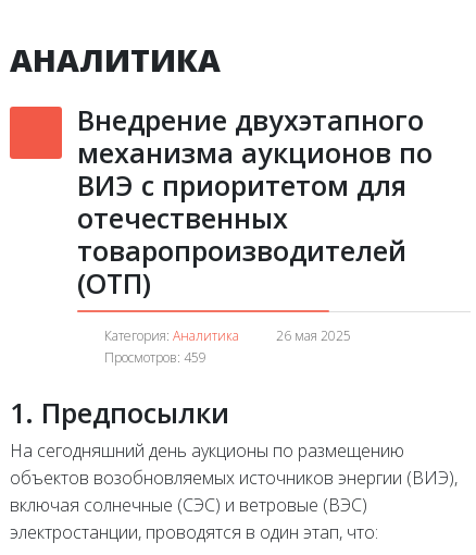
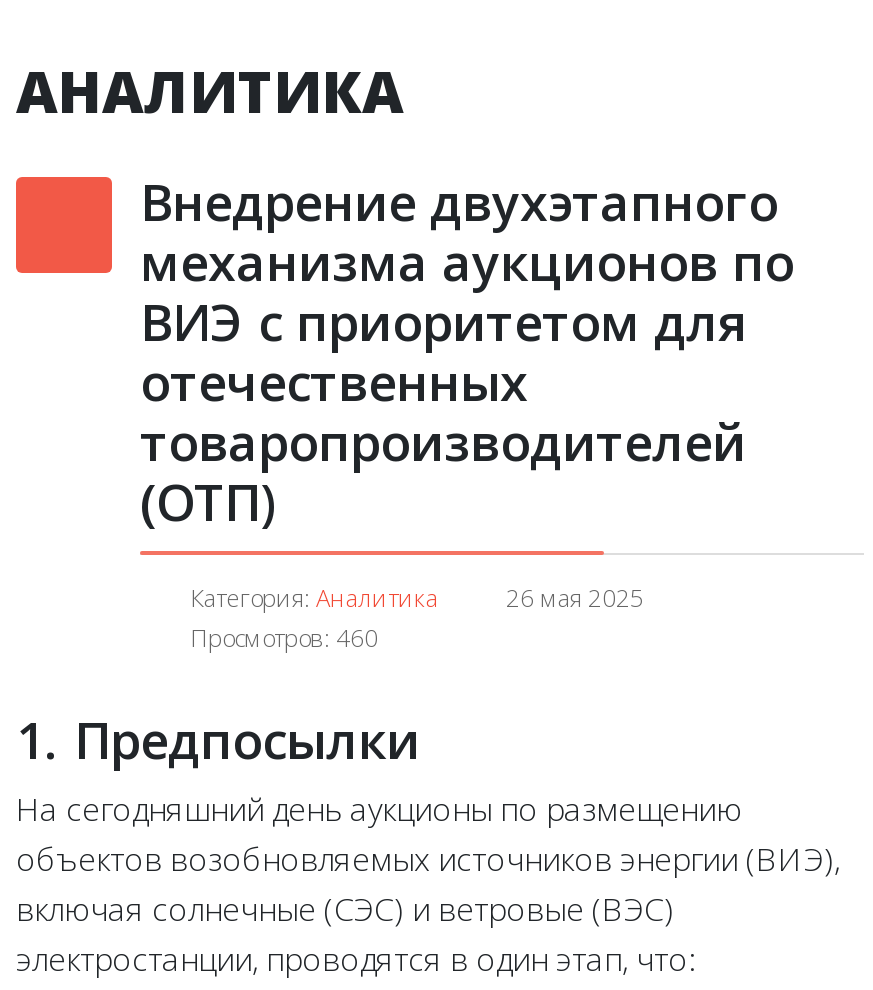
[104,348,206,367] Просмотров: 459 -> [190,621,378,655] Просмотров: 460

